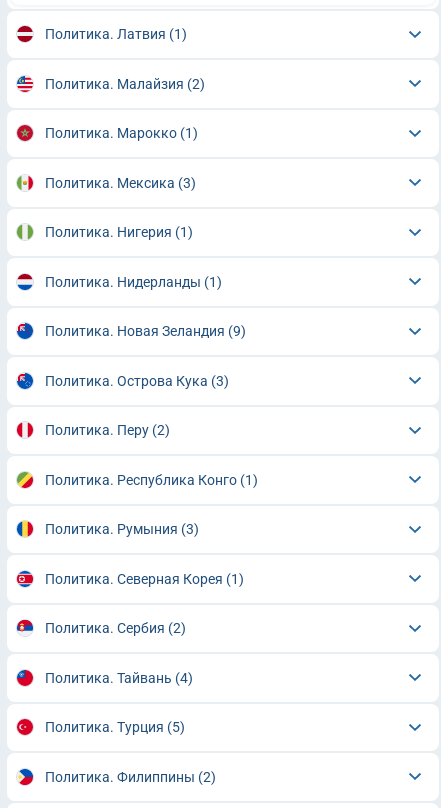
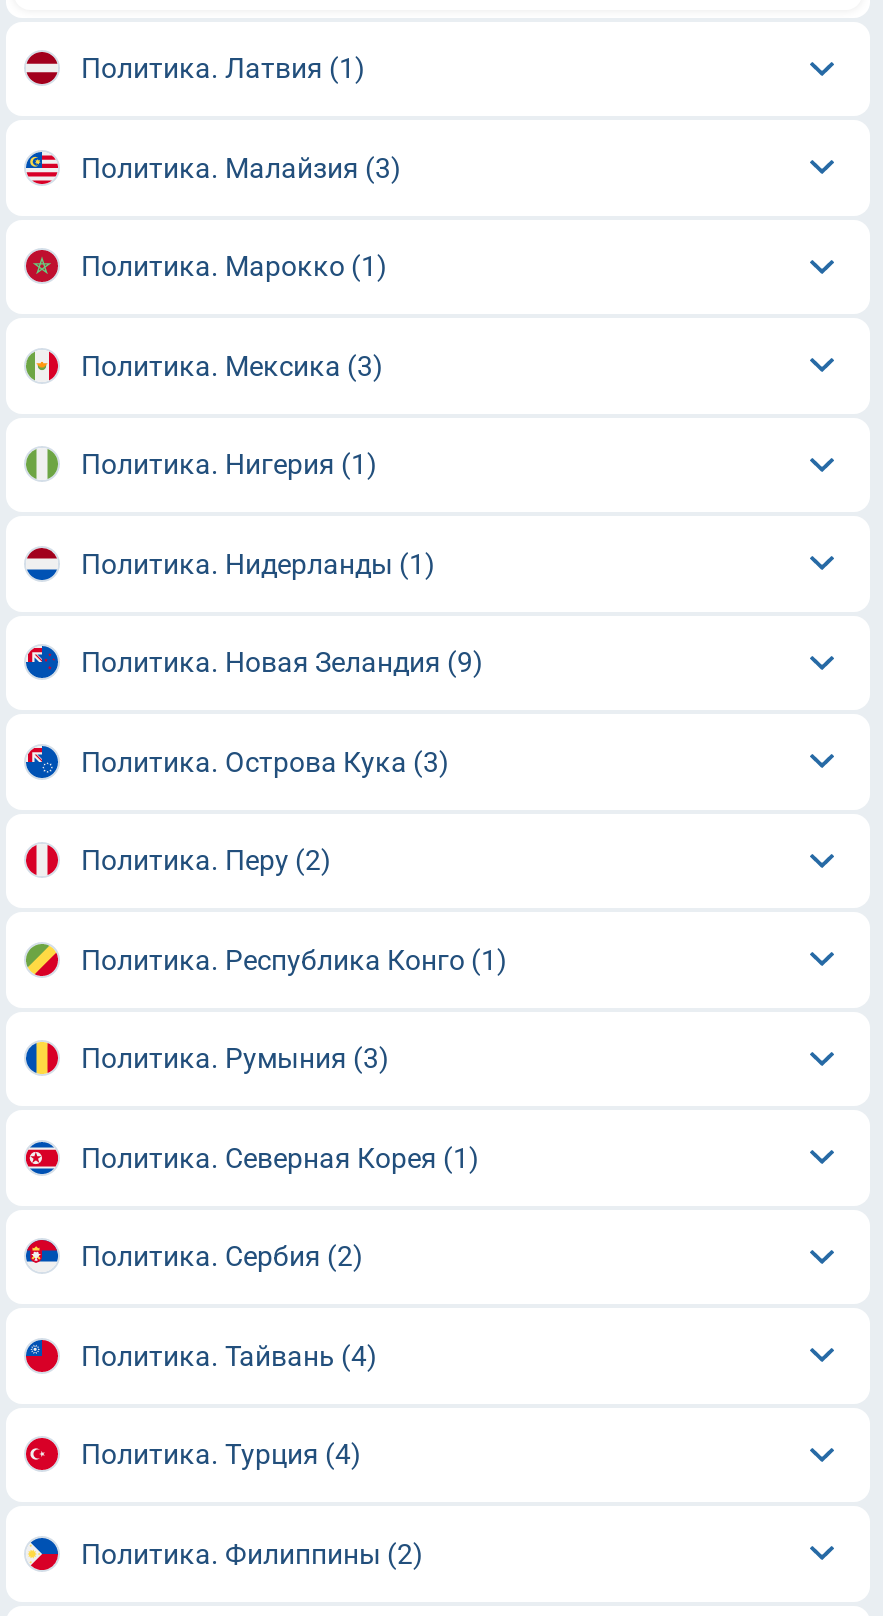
[44,76,204,92] Политика. Малайзия (2) -> [81,152,401,184] Политика. Малайзия (3)
[44,719,184,735] Политика. Турция (5) -> [81,1438,361,1470] Политика. Турция (4)

